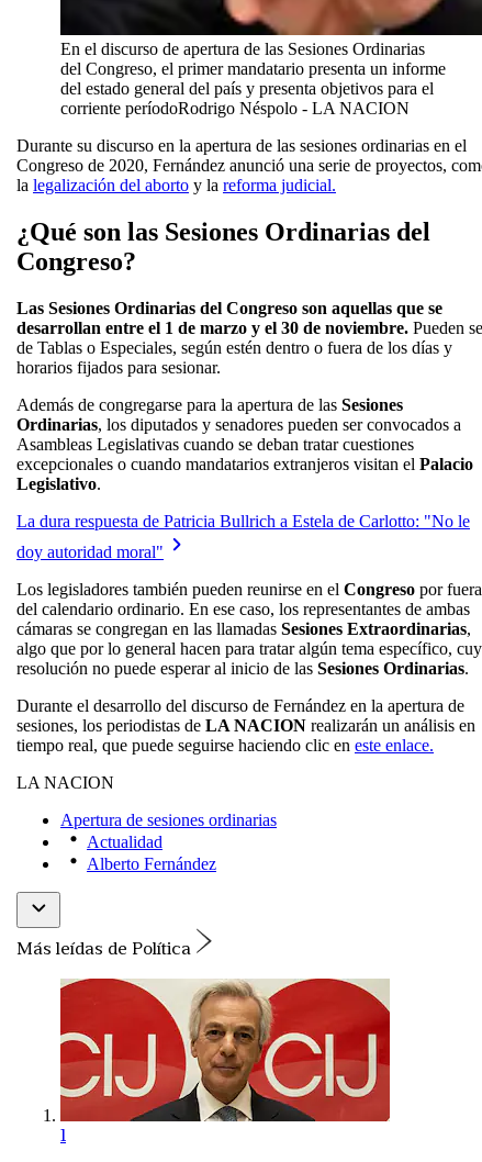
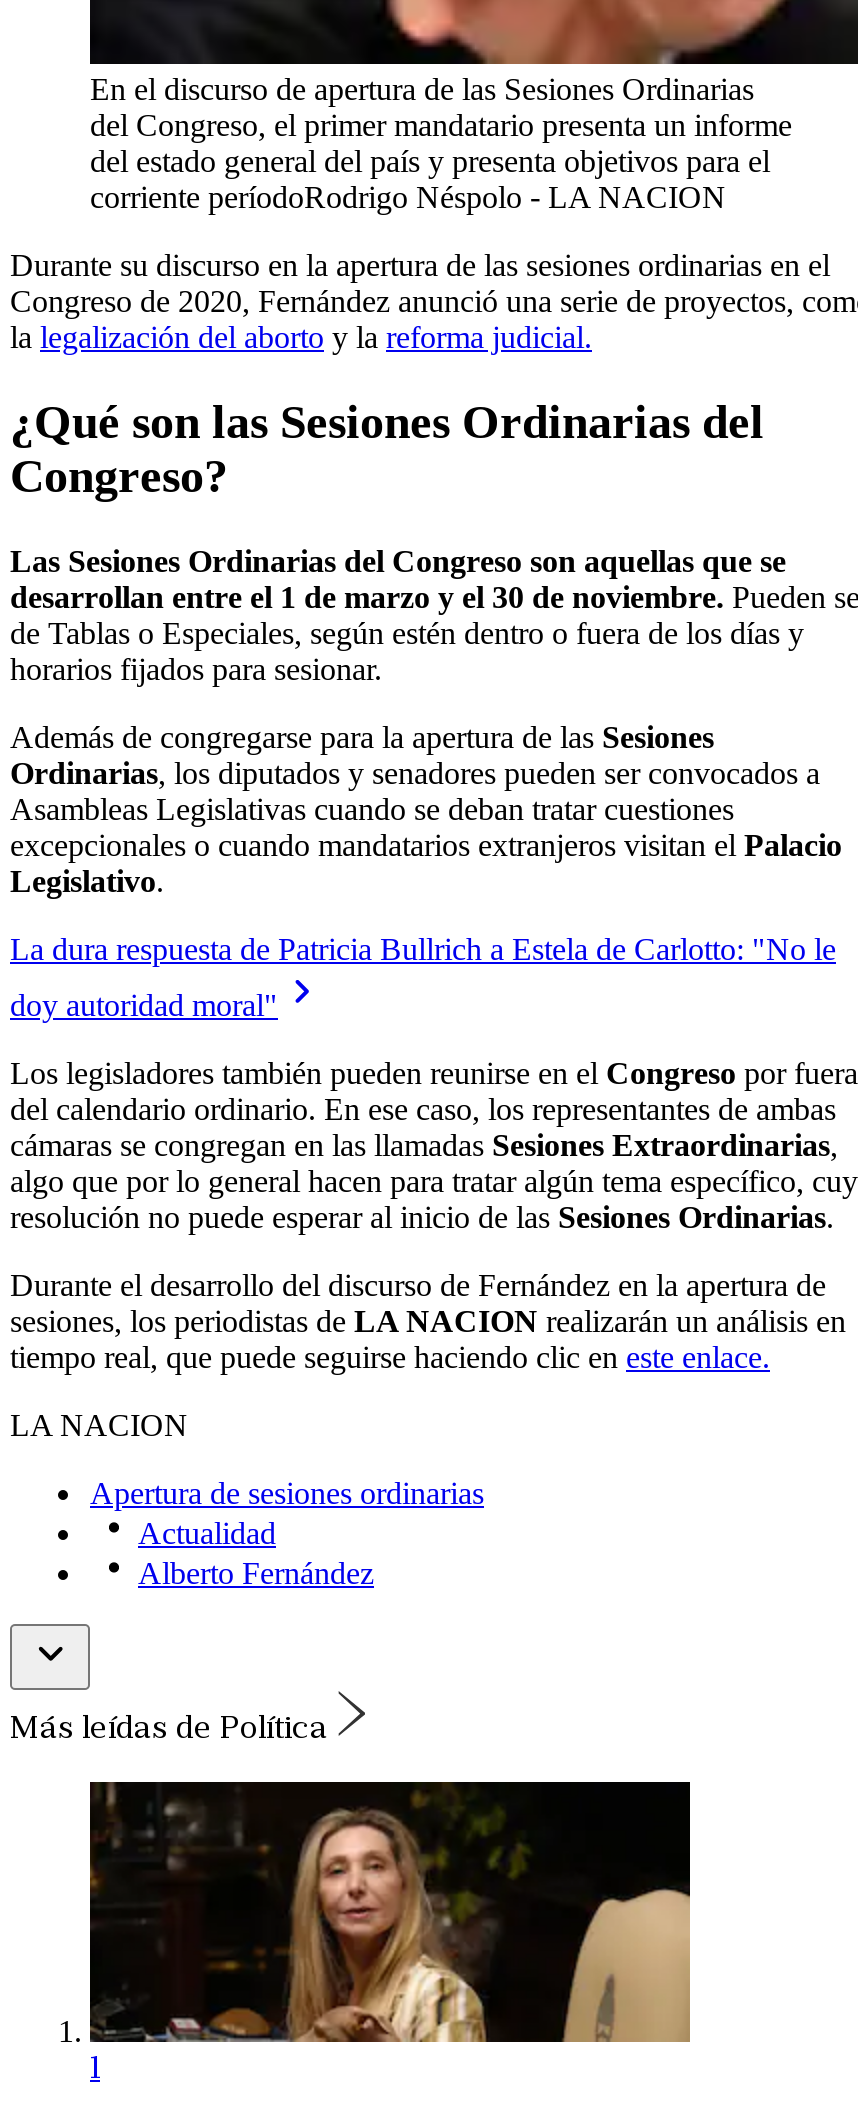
[59,977,391,1122] [image] -> [88,1780,692,2044] [image]

